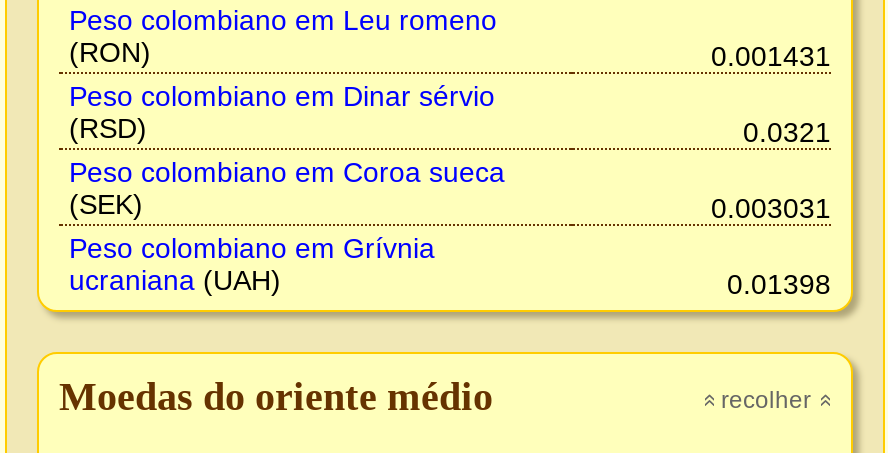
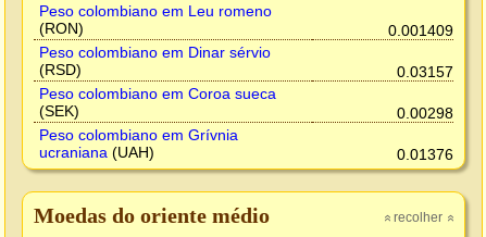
[711,40,831,72] 0.001431 -> [388,22,453,39] 0.001409
[743,116,831,148] 0.0321 -> [397,63,453,80] 0.03157
[711,192,831,224] 0.003031 -> [397,104,453,122] 0.00298
[727,268,831,300] 0.01398 -> [397,146,453,163] 0.01376

